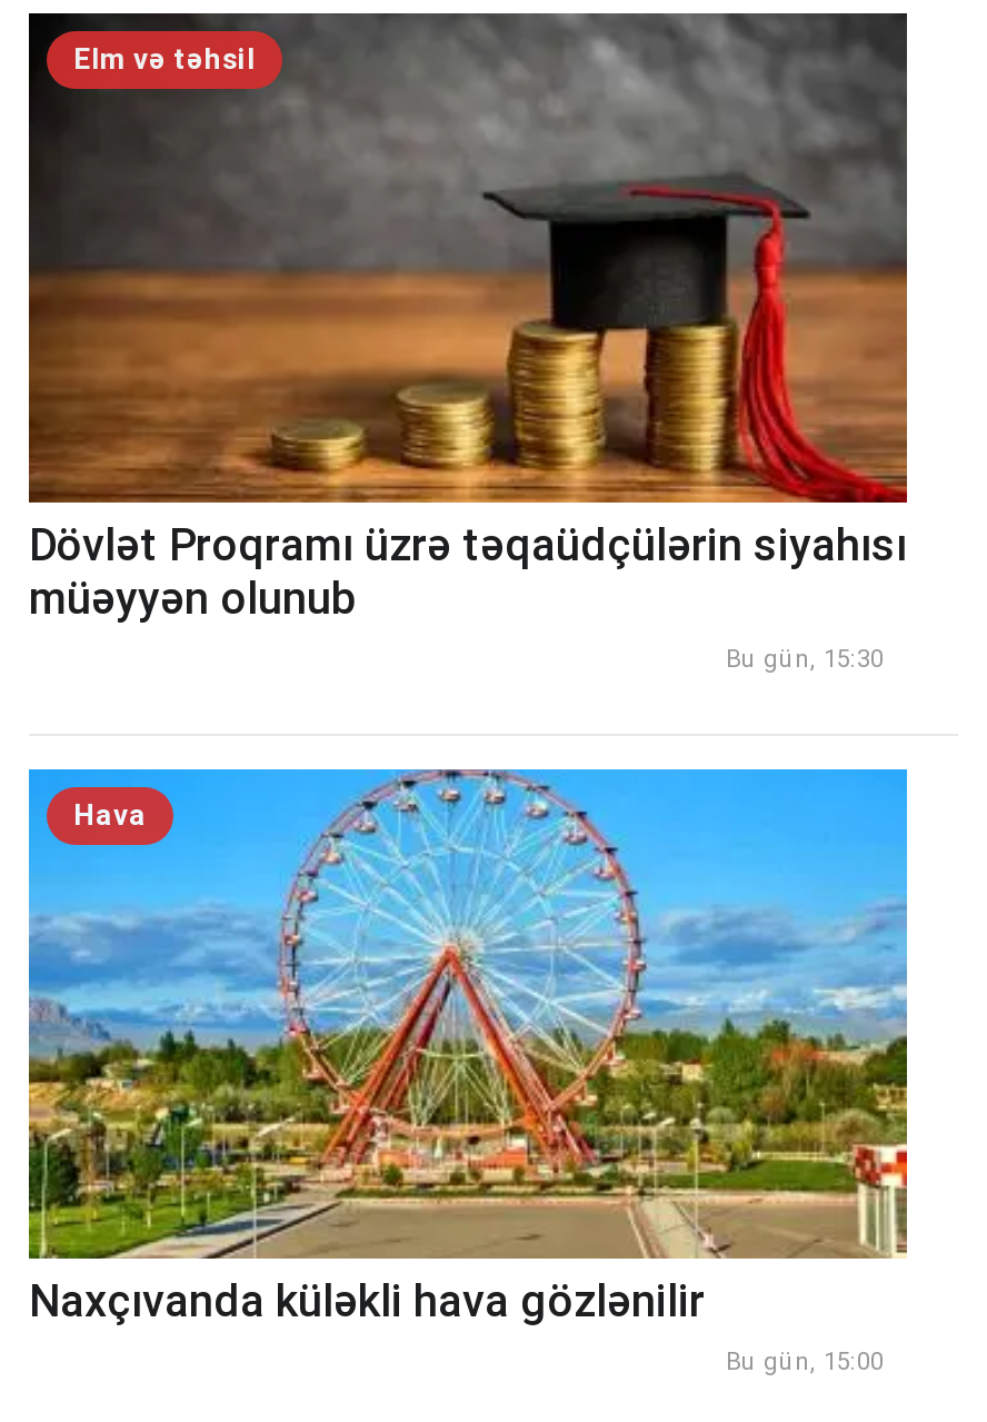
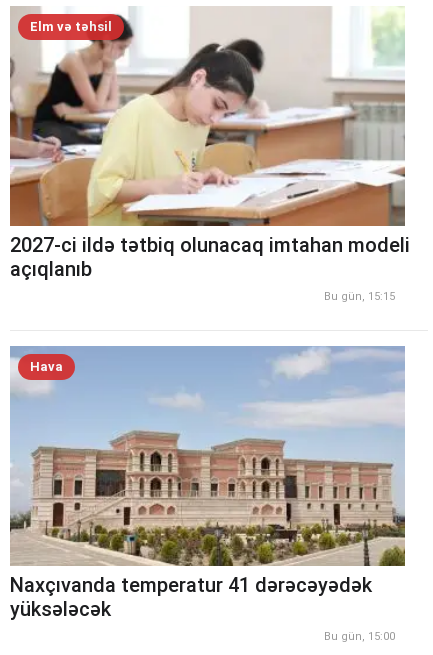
[27,11,909,673] [image] | Dövlət Proqramı üzrə təqaüdçülərin siyahısı | müəyyən olunub | Bu gün, 15:30 -> [9,6,410,303] [image] | 2027-ci ildə tətbiq olunacaq imtahan modeli | açıqlanıb | Bu gün, 15:15
[27,767,909,1327] [image] | Naxçıvanda küləkli hava gözlənilir -> [10,346,406,621] [image] | Naxçıvanda temperatur 41 dərəcəyədək | yüksələcək

